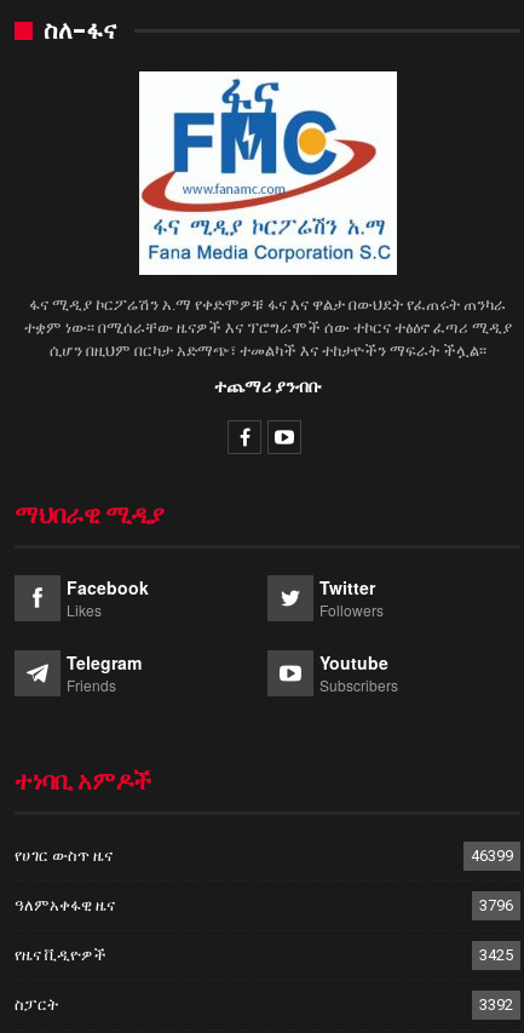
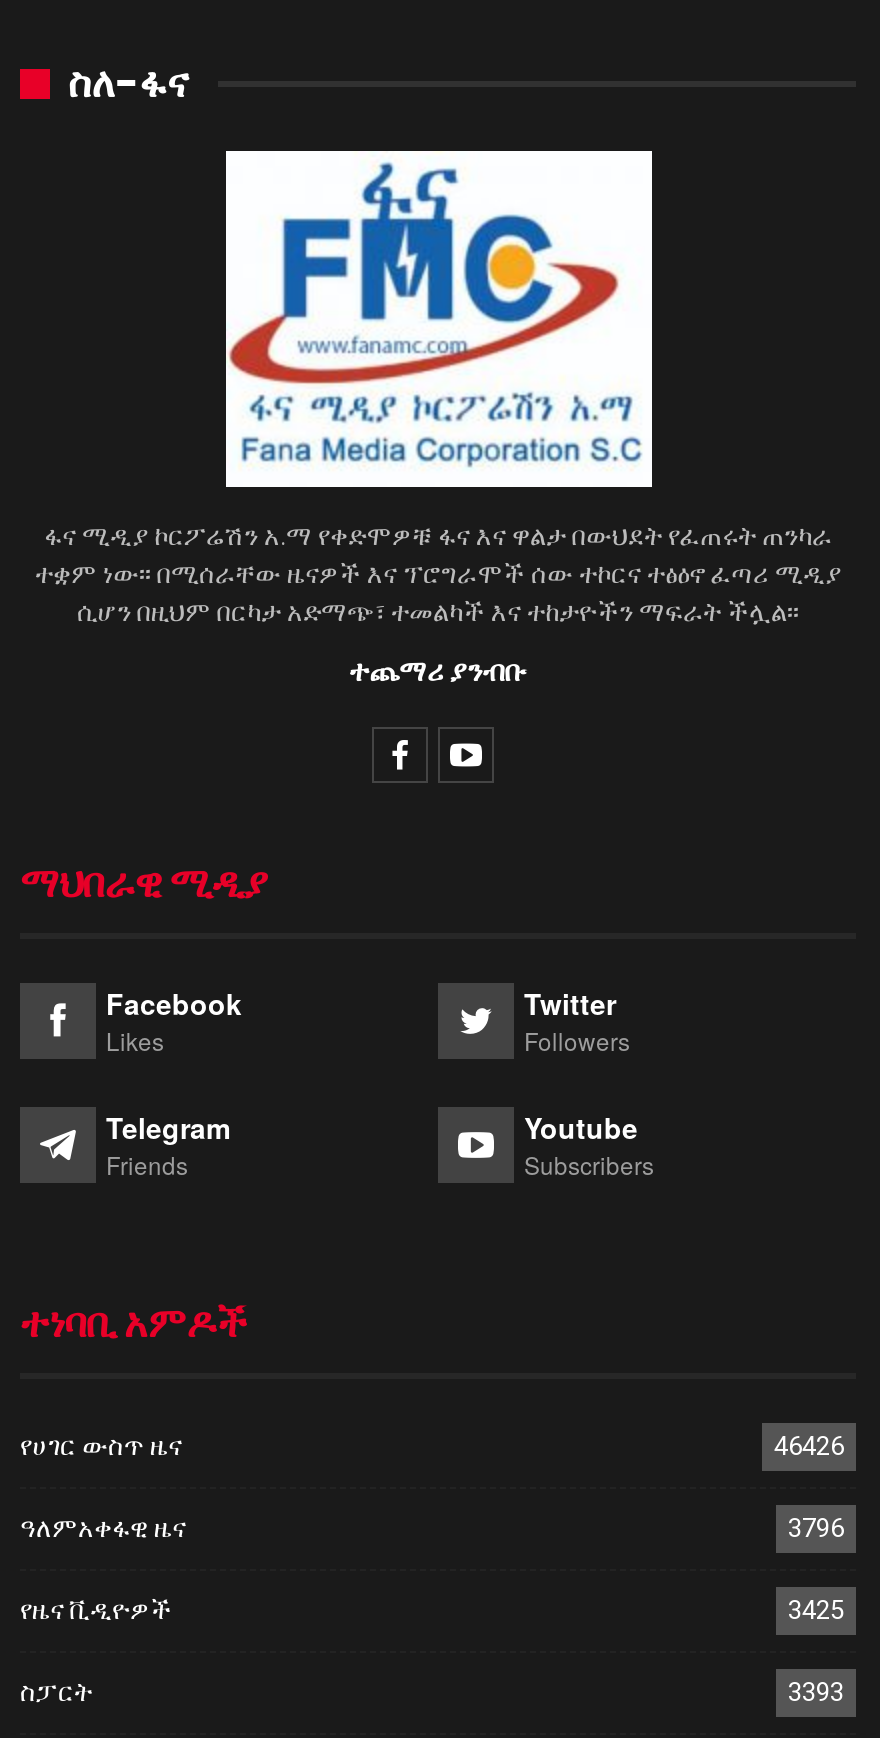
[471,846,513,864] 46399 -> [774,1431,844,1461] 46426
[479,995,513,1013] 3392 -> [788,1677,844,1707] 3393

